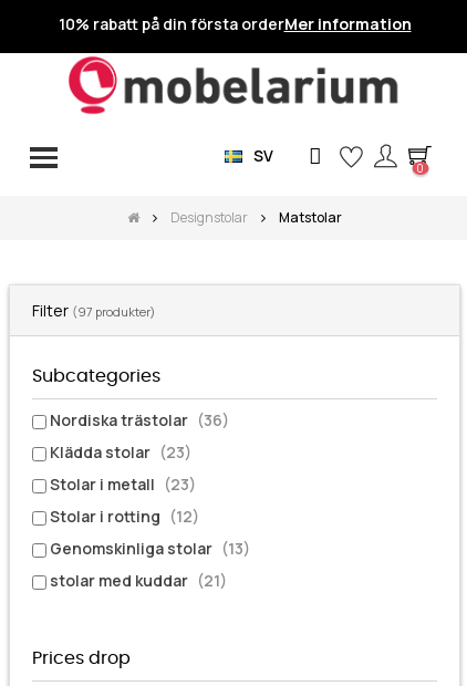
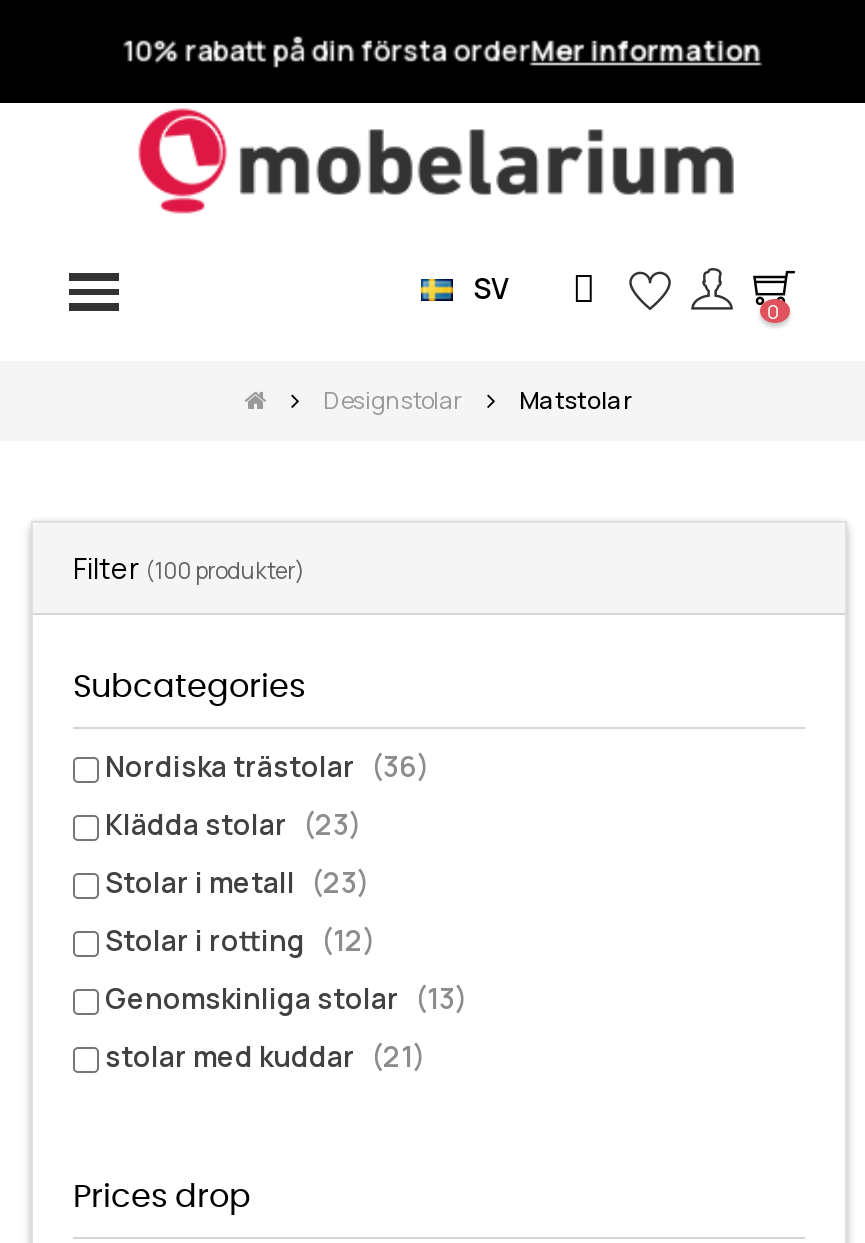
[32,300,156,321] Filter (97 produkter) -> [73,549,305,587] Filter (100 produkter)

